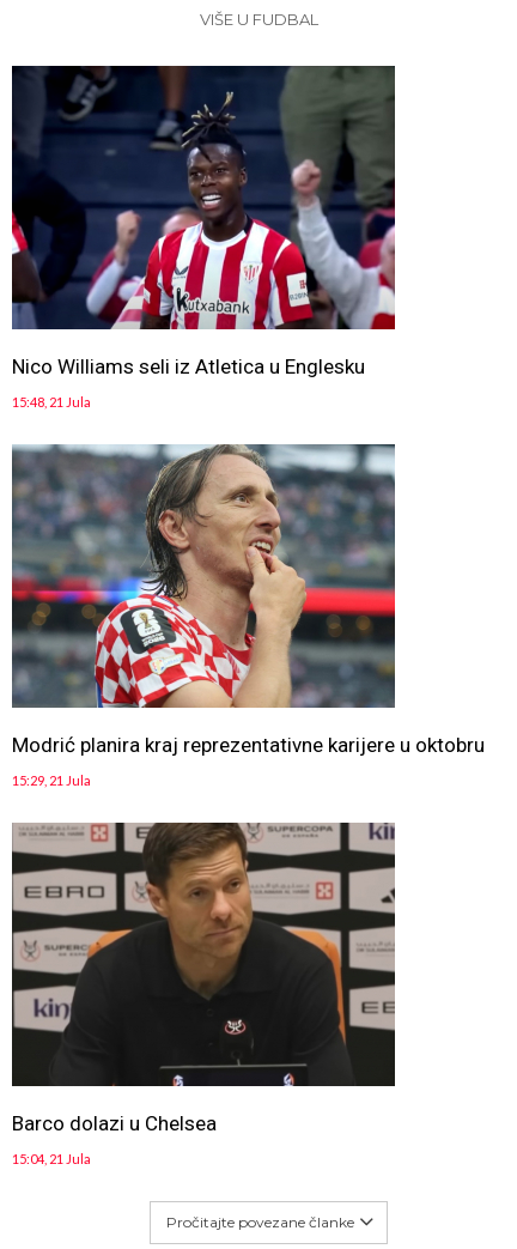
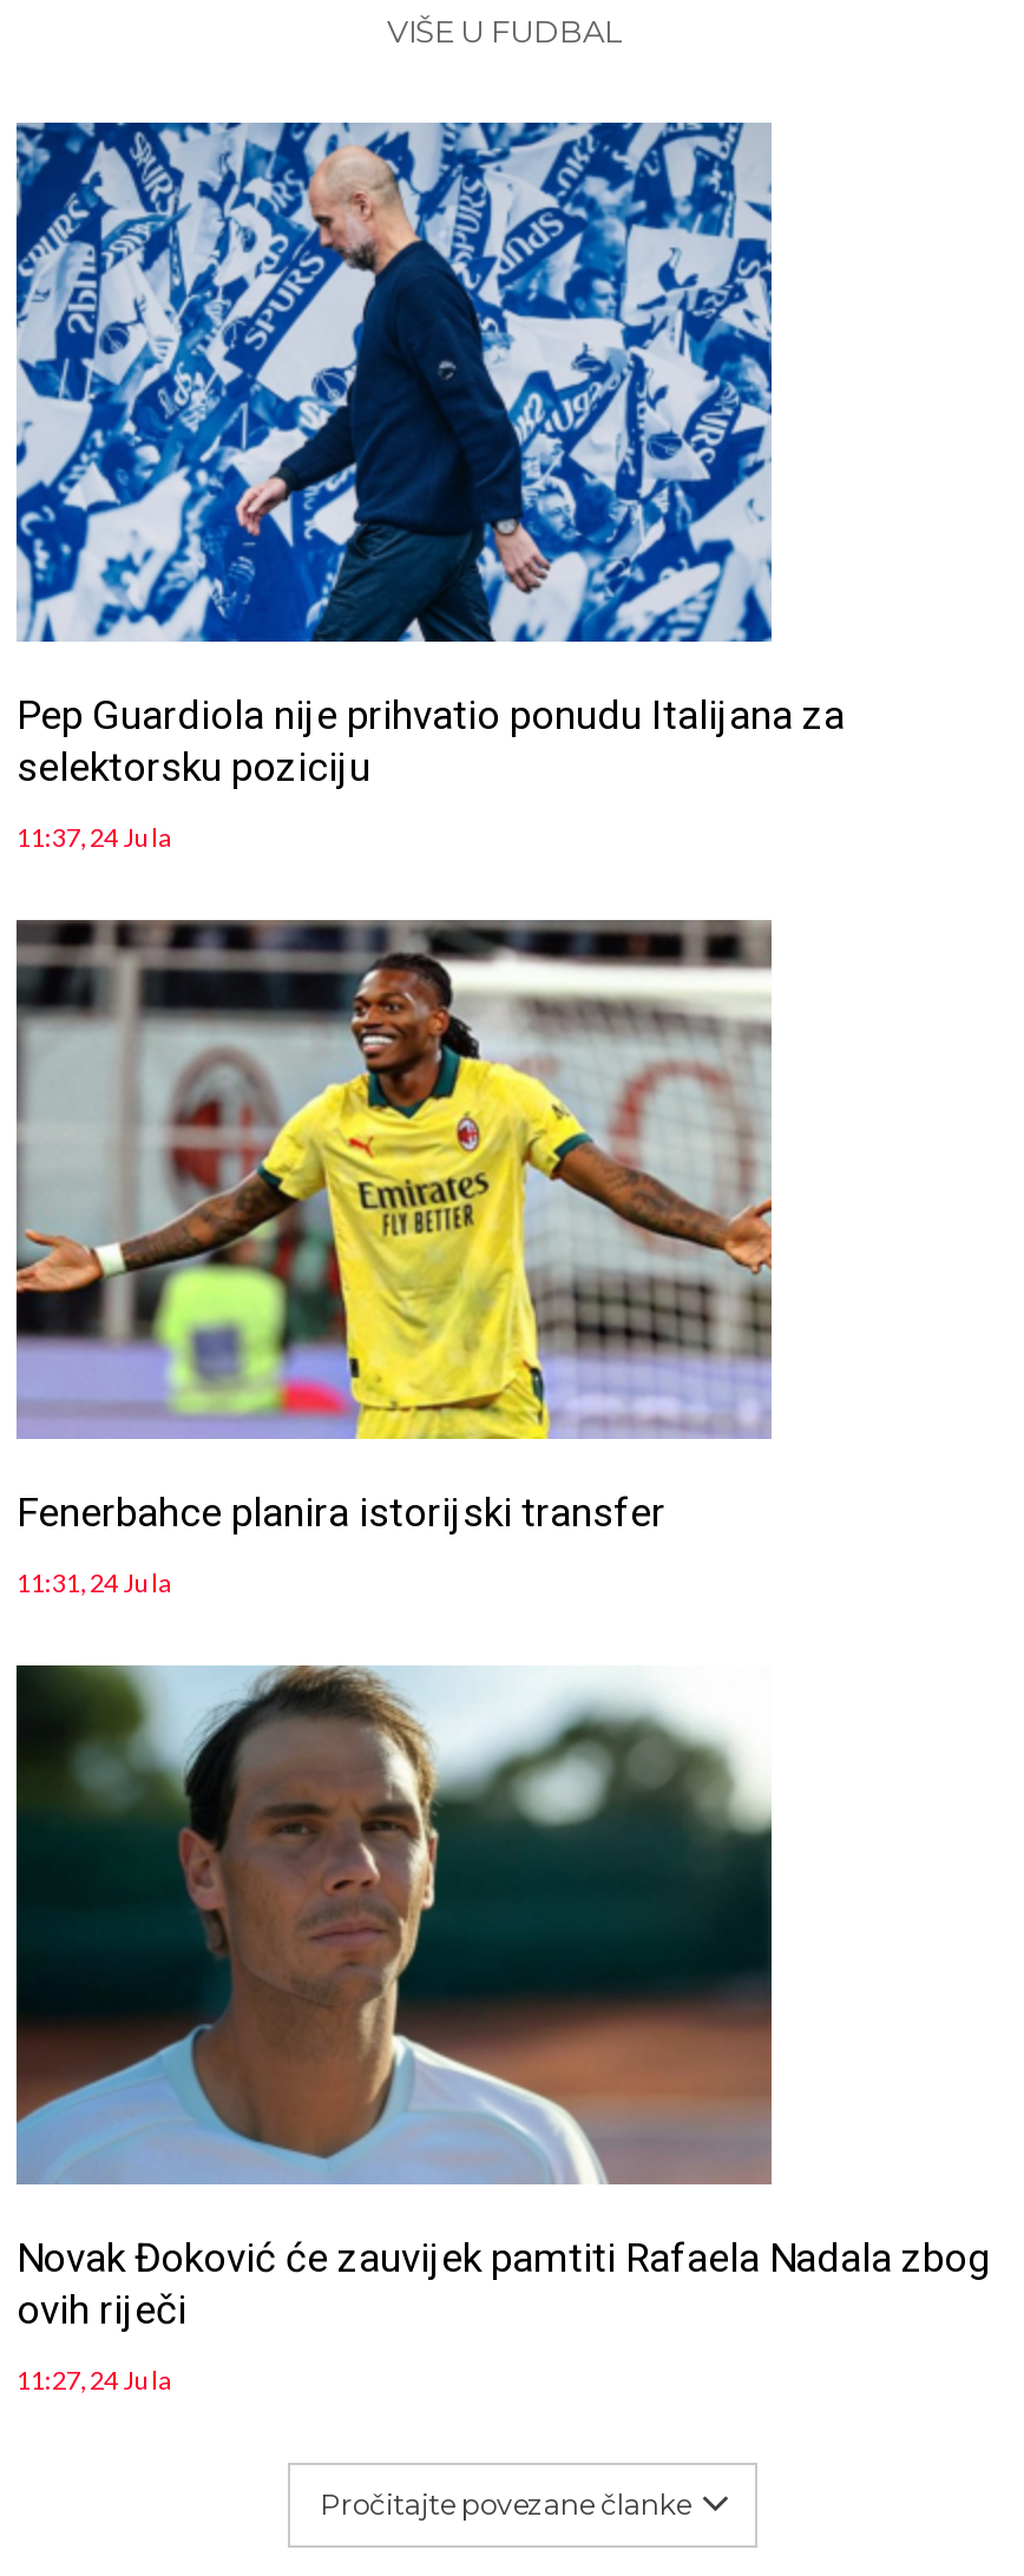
[11,65,396,293] [image] -> [14,120,774,644] [image]
[12,354,365,378] Nico Williams seli iz Atletica u Englesku -> [17,691,845,790] Pep Guardiola nije prihvatio ponudu Italijana za | selektorsku poziciju
[12,394,91,410] 15:48, 21 Jula -> [17,821,172,852] 11:37, 24 Jula
[12,443,485,757] [image] | Modrić planira kraj reprezentativne karijere u oktobru -> [14,918,774,1536] [image] | Fenerbahce planira istorijski transfer
[12,772,91,788] 15:29, 21 Jula -> [17,1566,172,1597] 11:31, 24 Jula
[12,821,396,1135] [image] | Barco dolazi u Chelsea -> [14,1663,991,2333] [image] | Novak Đoković će zauvijek pamtiti Rafaela Nadala zbog | ovih riječi
[12,1151,91,1166] 15:04, 21 Jula -> [17,2364,172,2394] 11:27, 24 Jula

